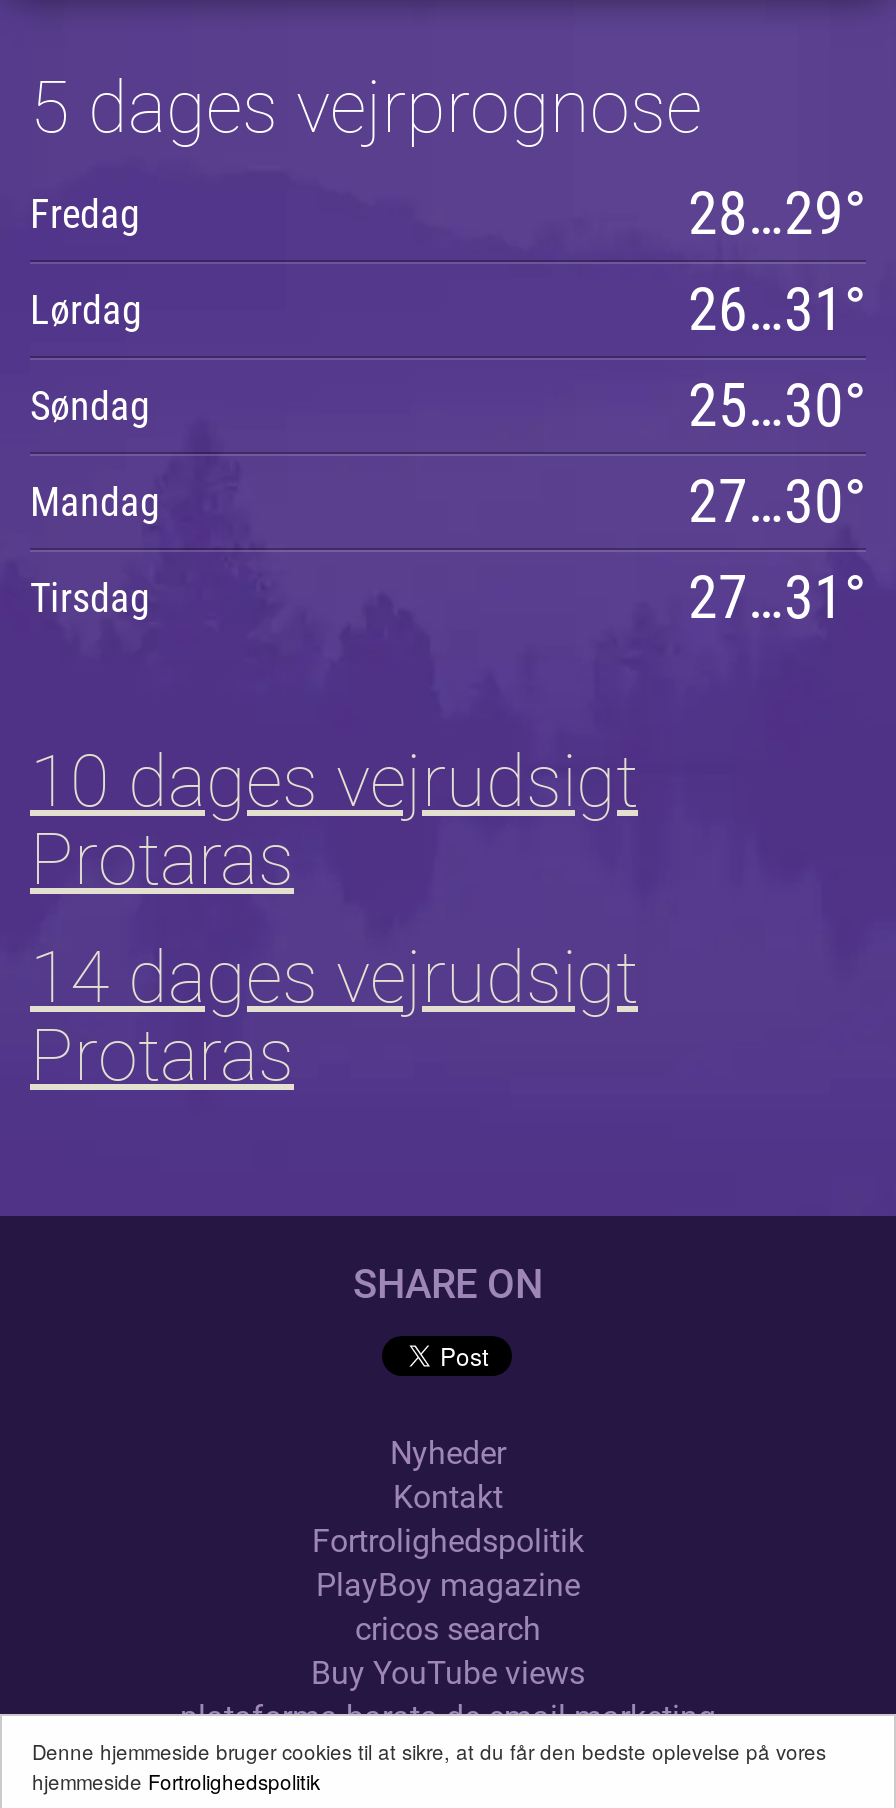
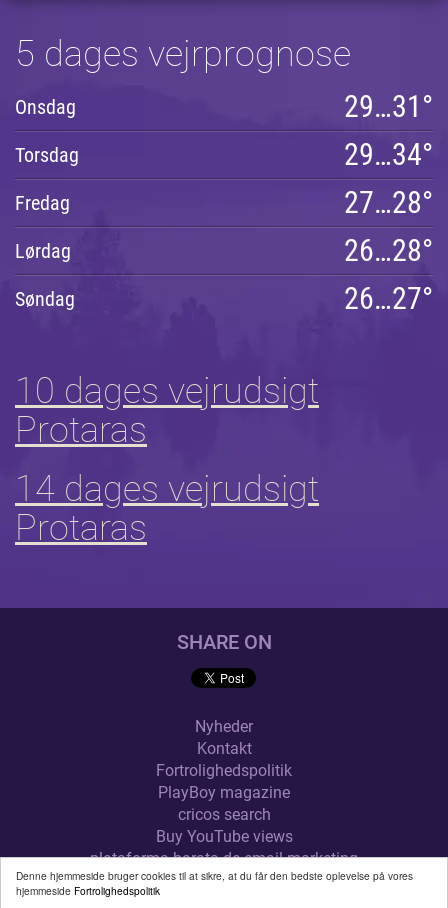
none -> [15,88,433,171] Onsdag | 29…31° | Torsdag | 29…34°
[688,177,866,247] 28…29° -> [344,184,433,219] 27…28°
moved [30,189,140,237] -> [15,190,70,214]: Fredag
[688,273,866,343] 26…31° -> [344,232,433,267] 26…28°
moved [30,285,142,333] -> [15,238,71,262]: Lørdag
[30,369,866,631] 25…30° | Mandag | 27…30° | Tirsdag | 27…31° -> [344,280,433,315] 26…27°
moved [30,381,150,429] -> [15,286,75,310]: Søndag

